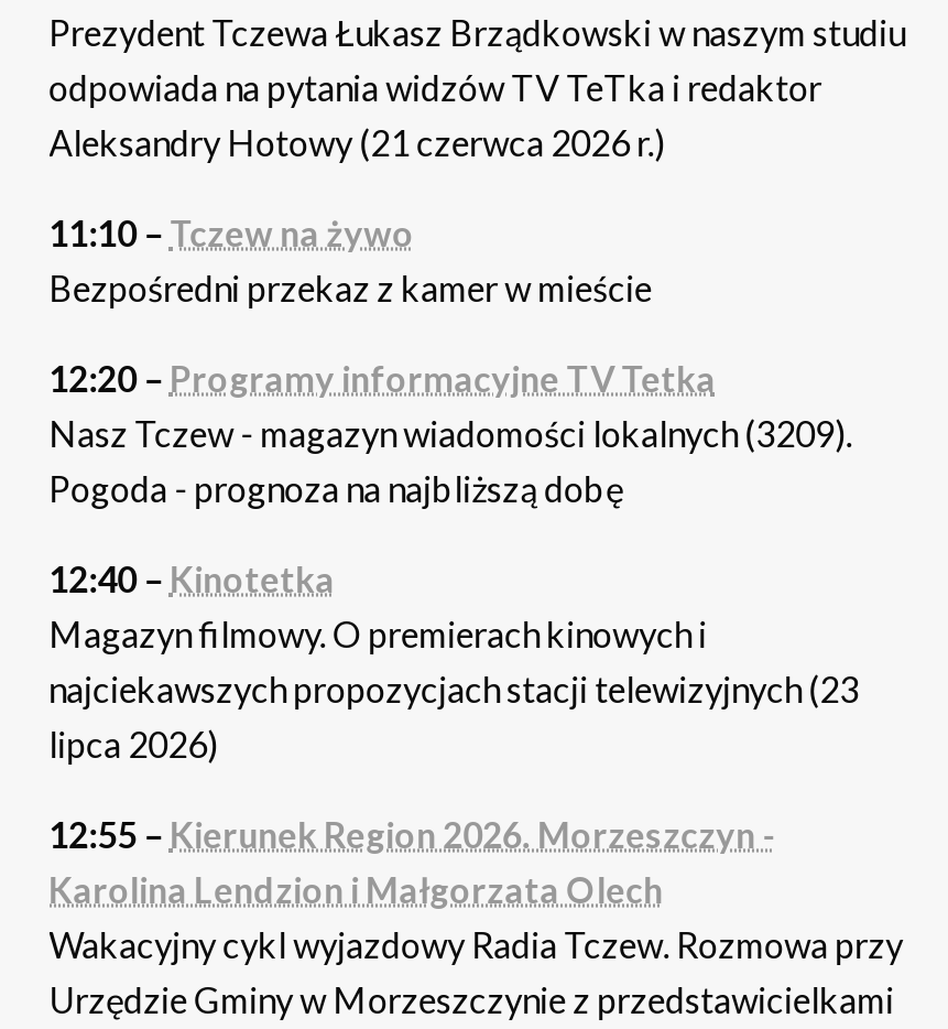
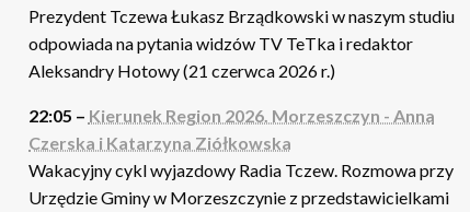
[49,211,859,910] 11:10 – Tczew na żywo | Bezpośredni przekaz z kamer w mieście | 12:20 – Programy informacyjne TV Tetka | Nasz Tczew - magazyn wiadomości lokalnych (3209). | Pogoda - prognoza na najbliższą dobę | 12:40 – Kinotetka | Magazyn filmowy. O premierach kinowych i | najciekawszych propozycjach stacji telewizyjnych (23 | lipca 2026) | 12:55 – Kierunek Region 2026. Morzeszczyn - | Karolina Lendzion i Małgorzata Olech -> [28,105,435,153] 22:05 – Kierunek Region 2026. Morzeszczyn - Anna | Czerska i Katarzyna Ziółkowska

